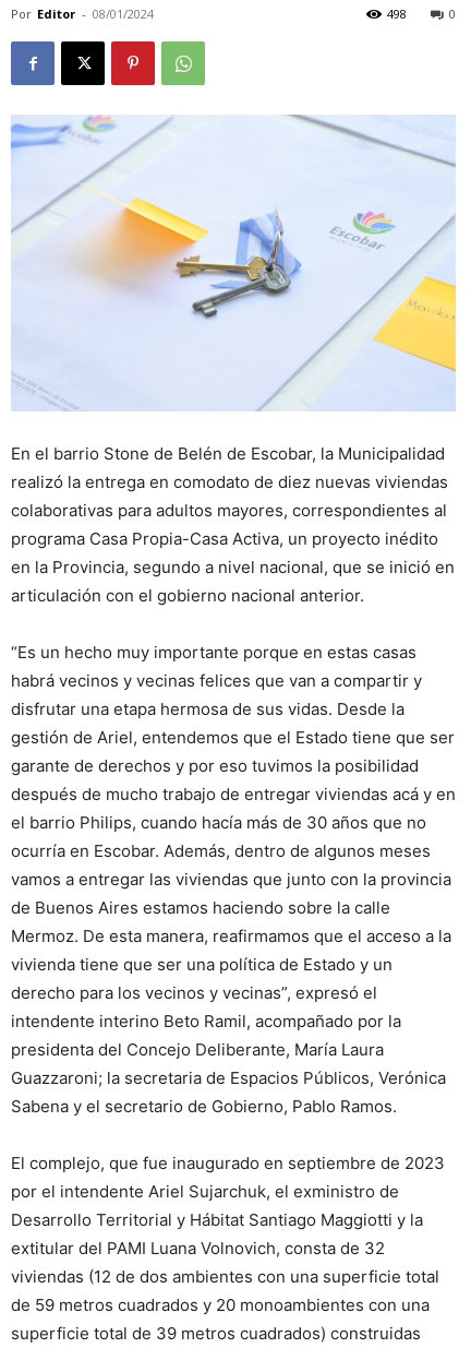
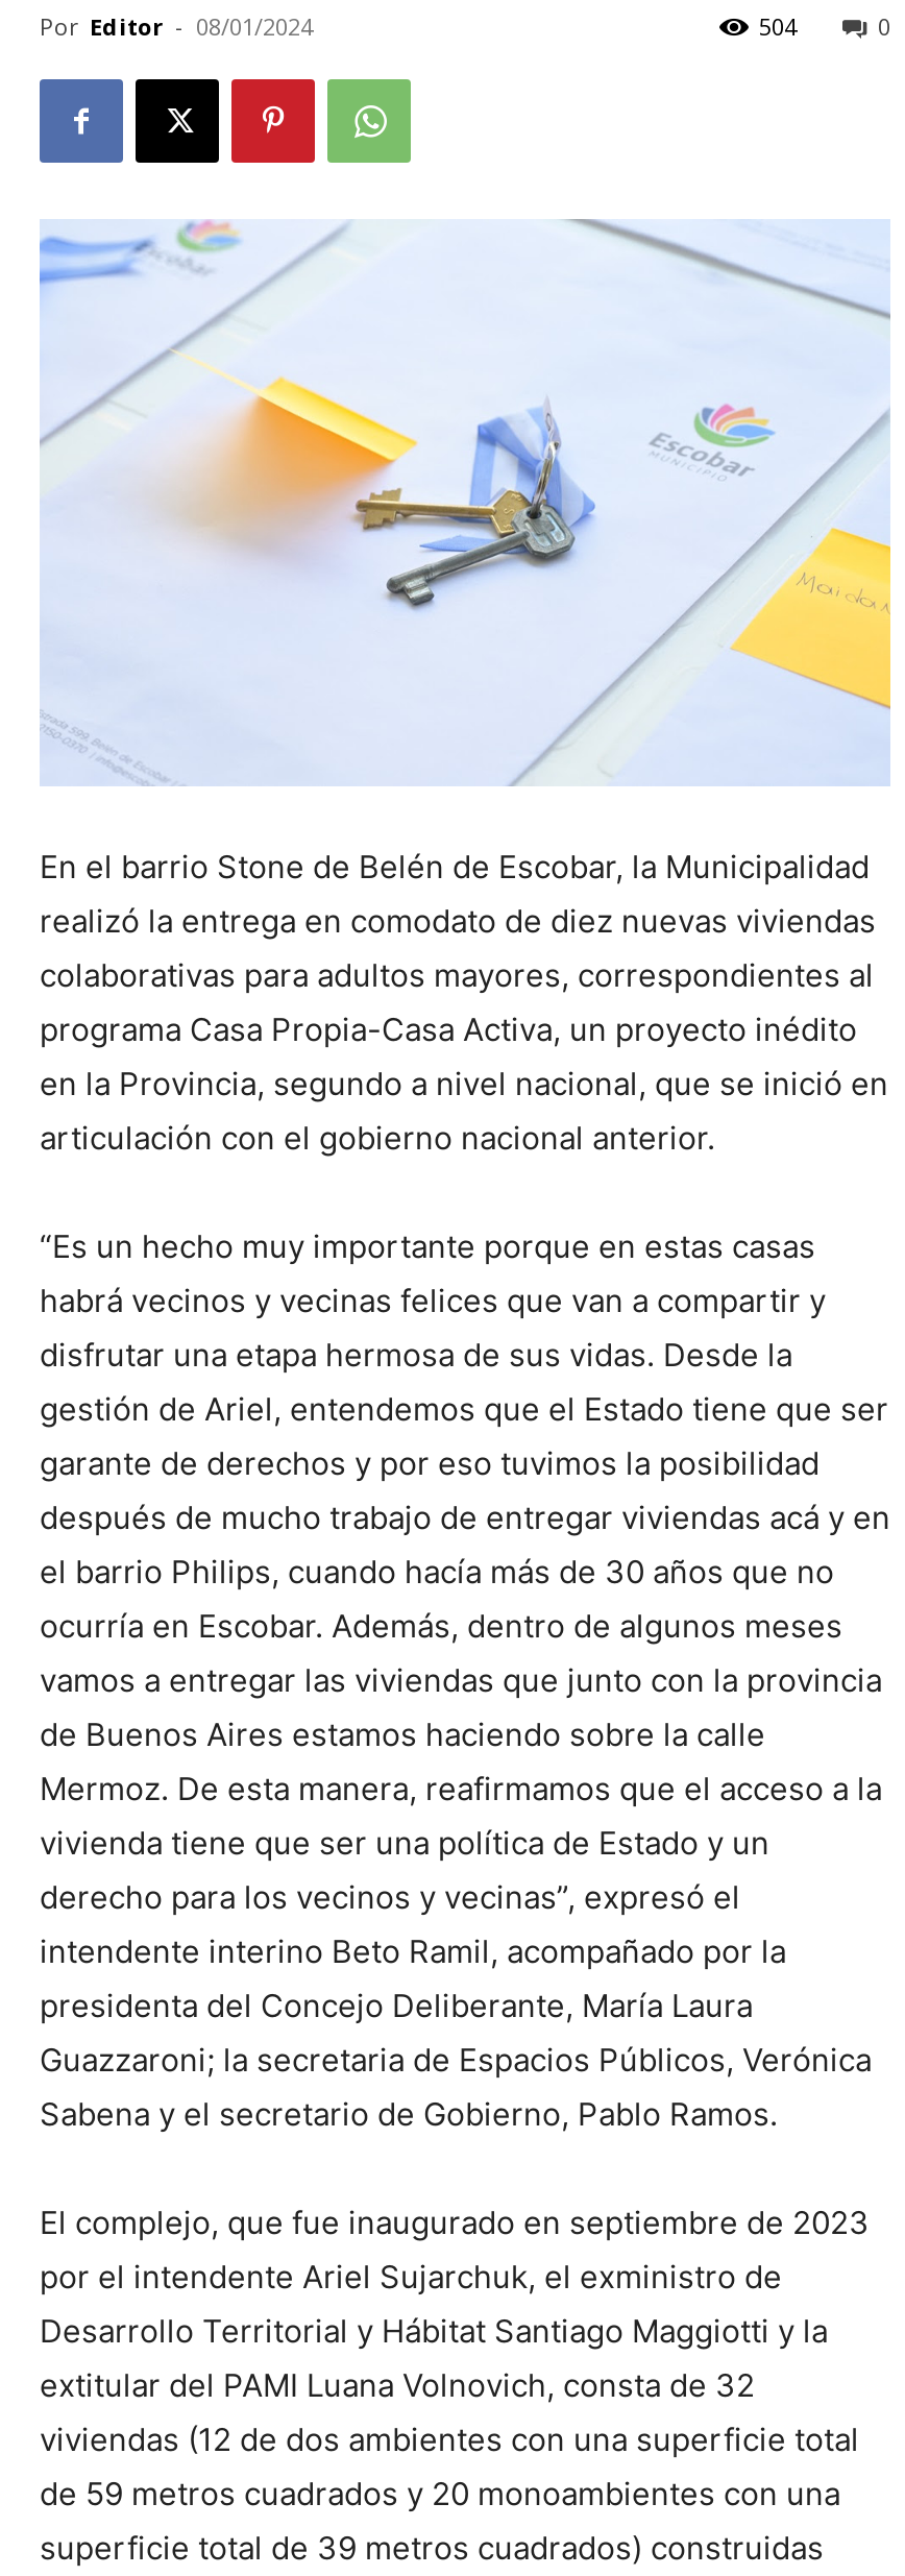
[387,5,407,22] 498 -> [759,10,797,42] 504

